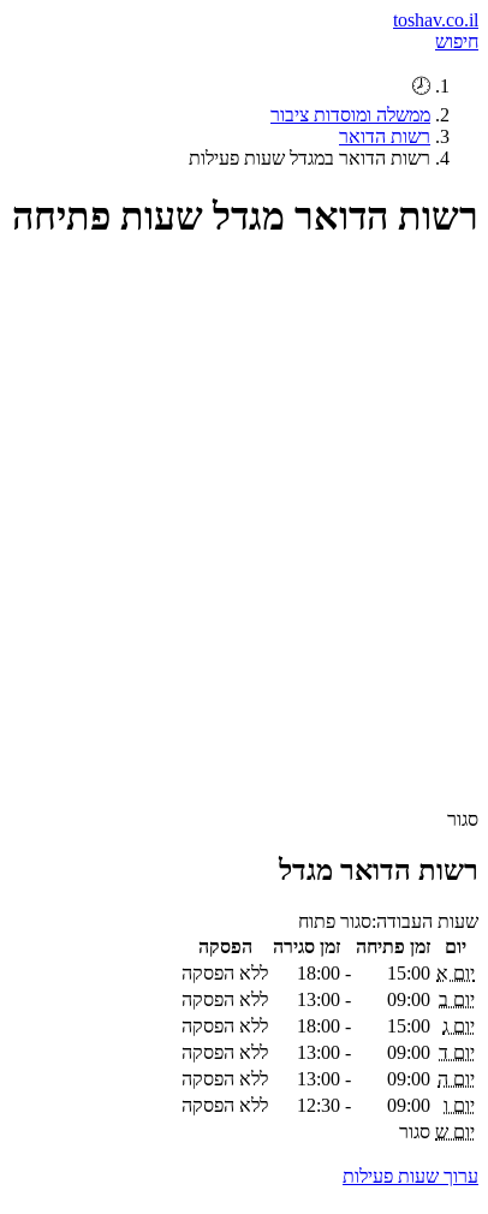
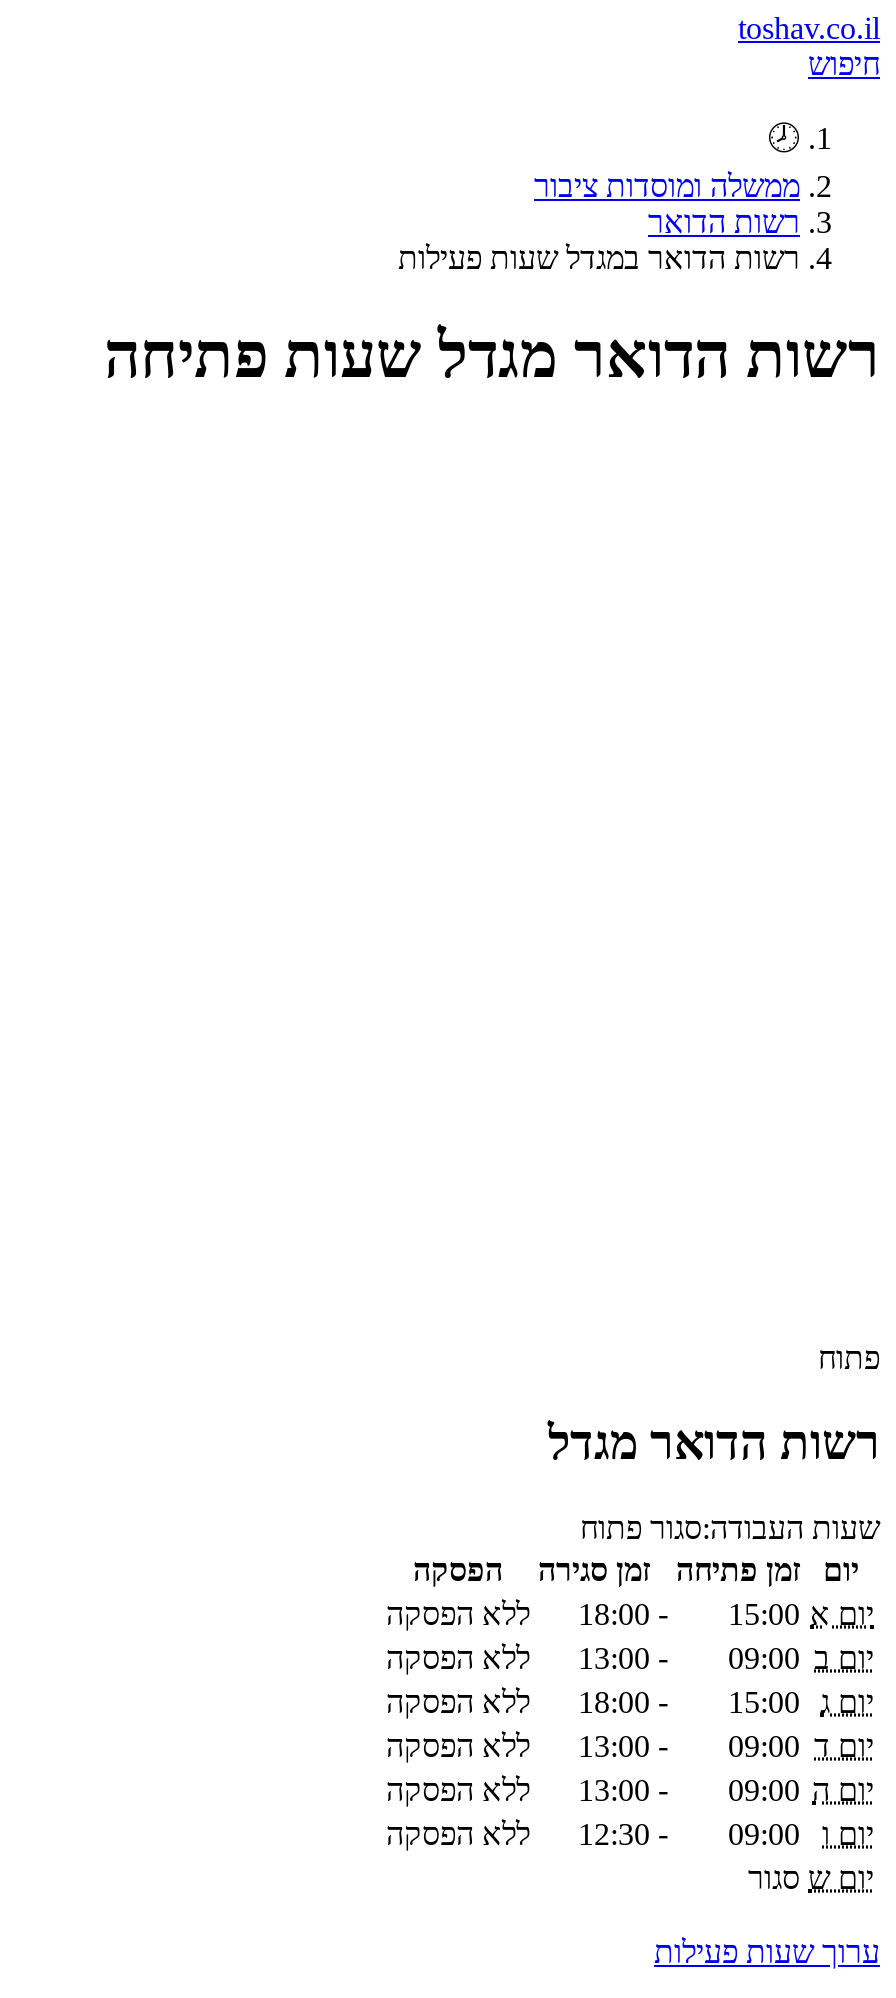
[447,809,478,829] סגור -> [818,1341,880,1375] פתוח

